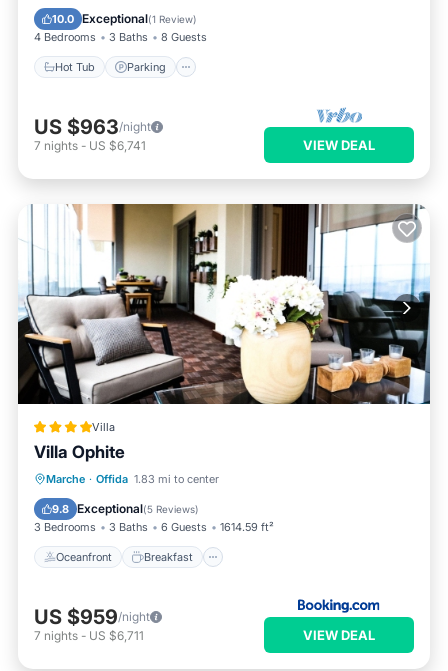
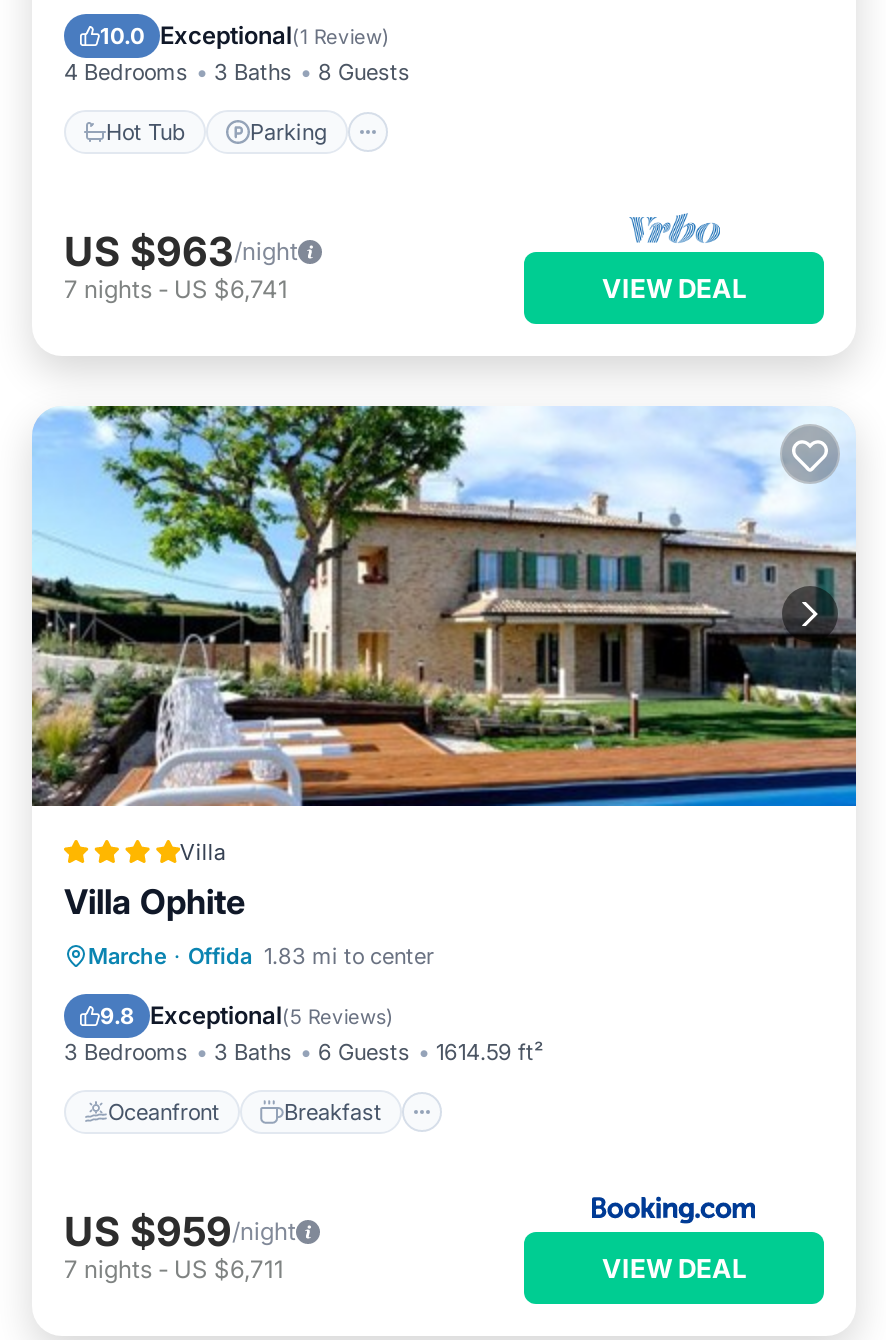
[17,203,431,405] [image] -> [30,404,858,808] [image]

